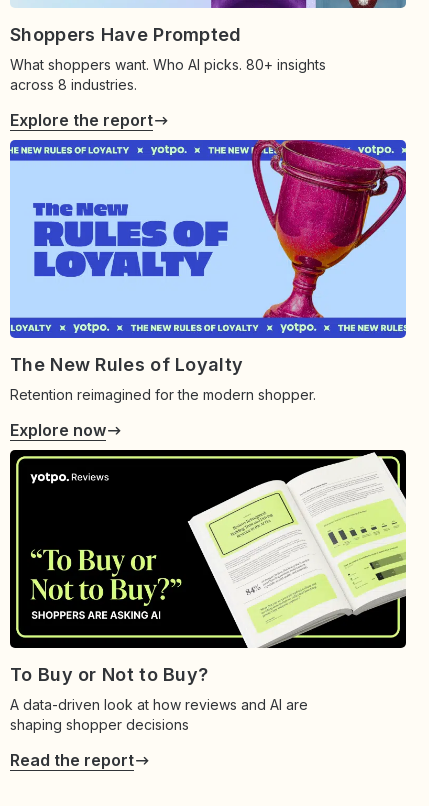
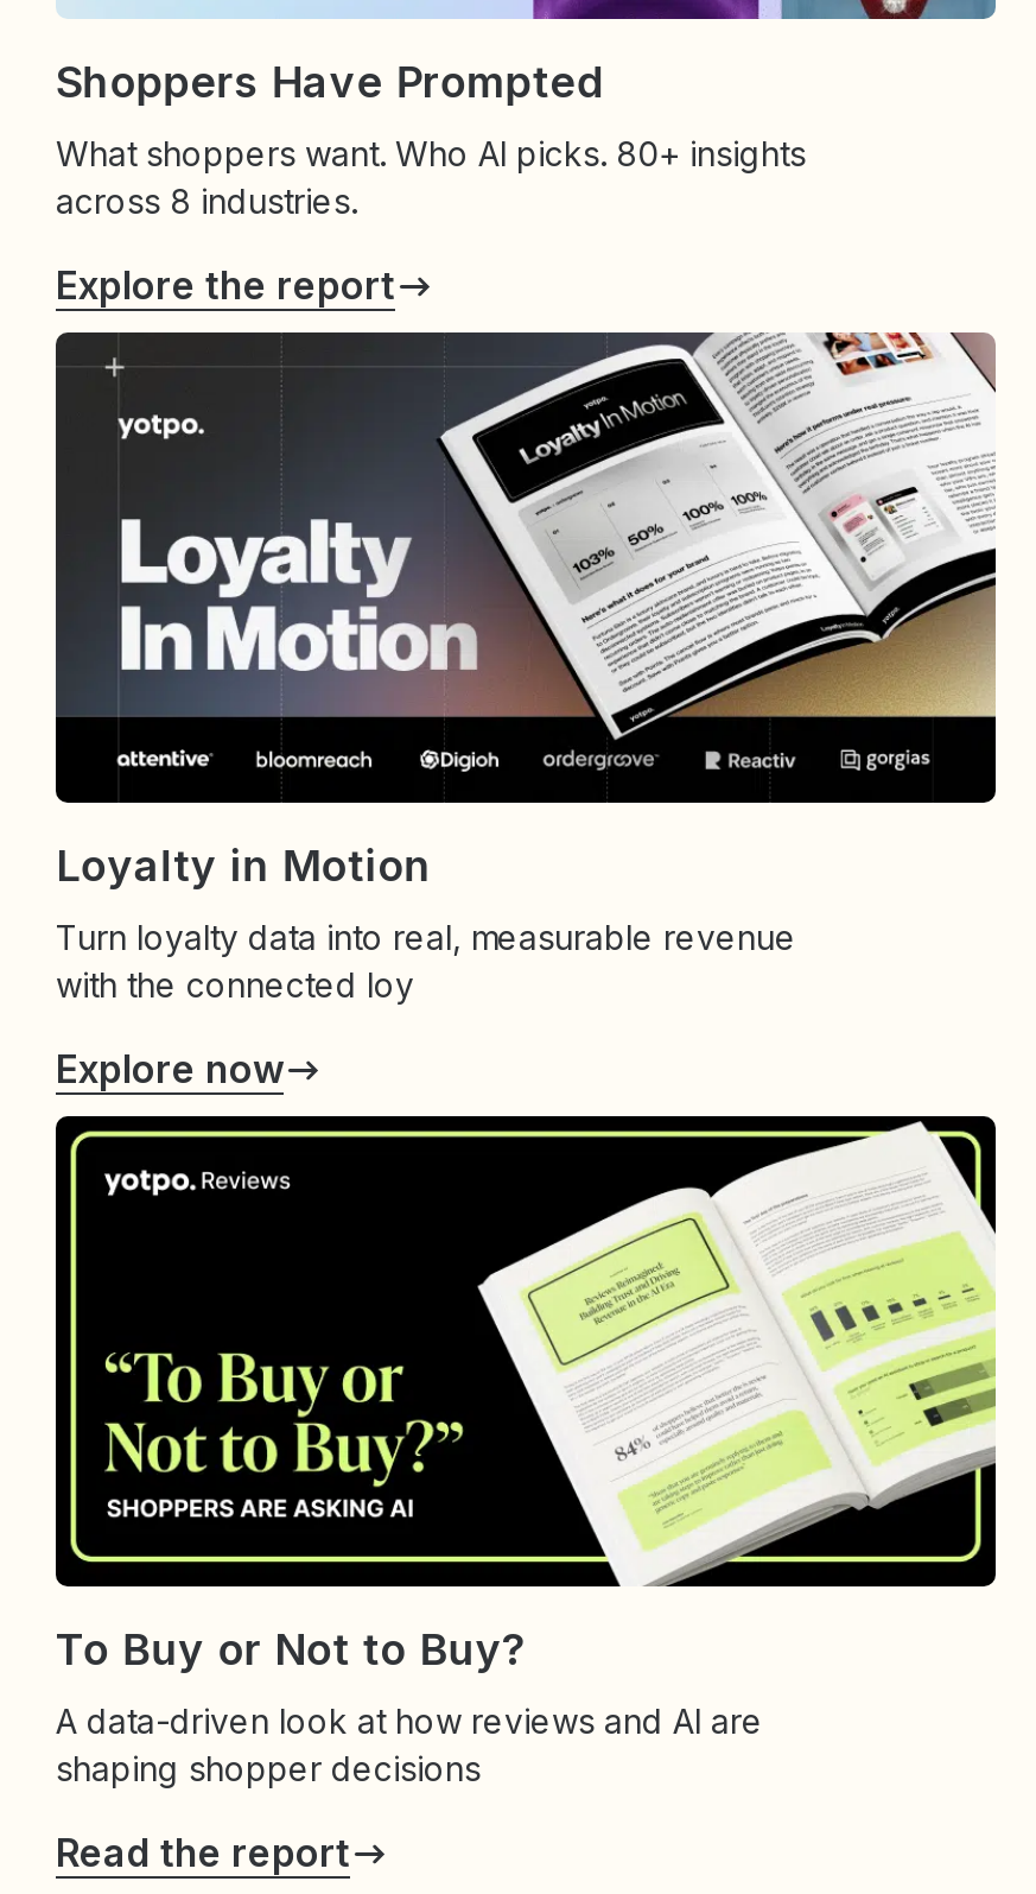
[9,139,407,375] [image] | The New Rules of Loyalty -> [53,330,998,891] [image] | Loyalty in Motion
[10,386,316,403] Retention reimagined for the modern shopper. -> [56,917,796,1005] Turn loyalty data into real, measurable revenue | with the connected loy

